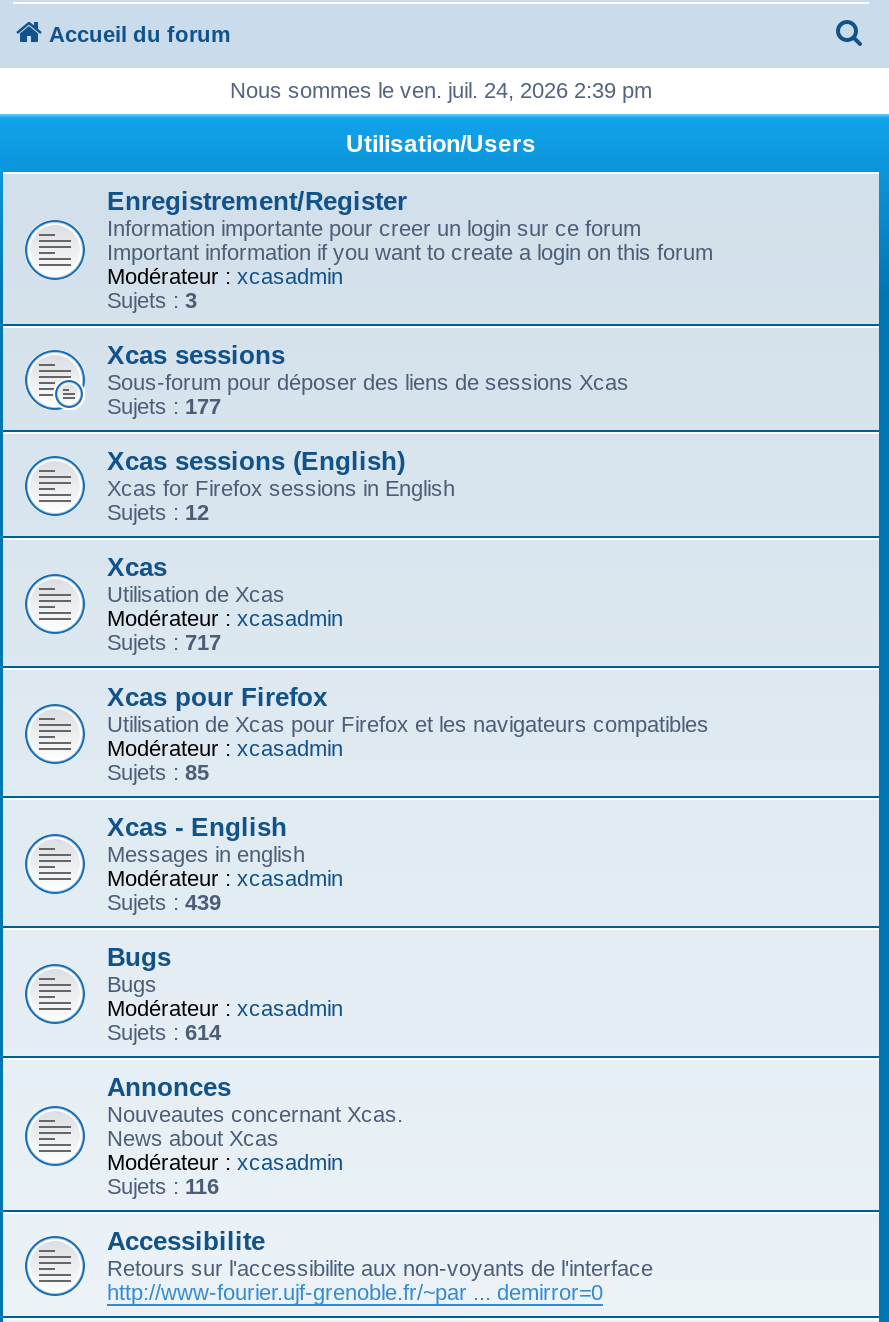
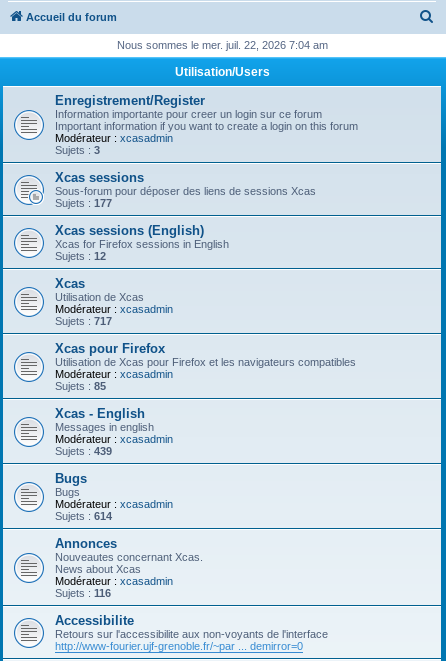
[230,78,652,102] Nous sommes le ven. juil. 24, 2026 2:39 pm -> [116,39,327,51] Nous sommes le mer. juil. 22, 2026 7:04 am

